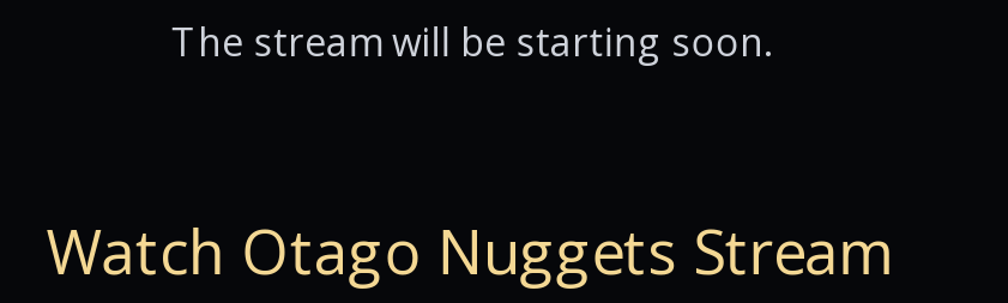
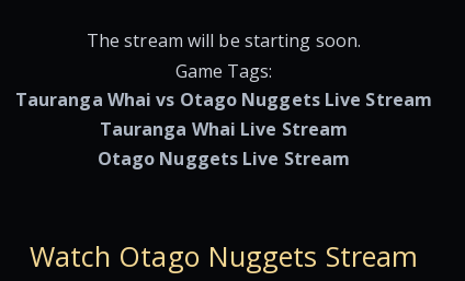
none -> [15,59,432,171] Game Tags: | Tauranga Whai vs Otago Nuggets Live Stream | Tauranga Whai Live Stream | Otago Nuggets Live Stream

